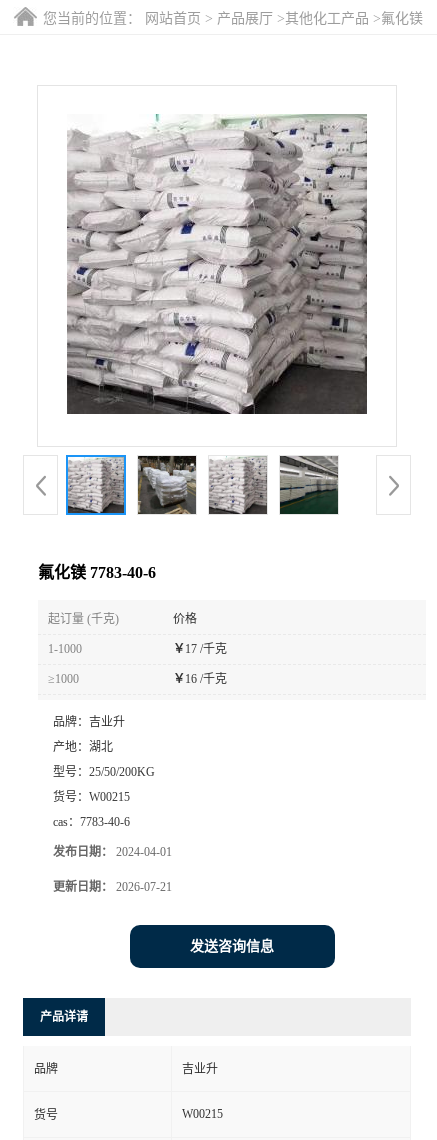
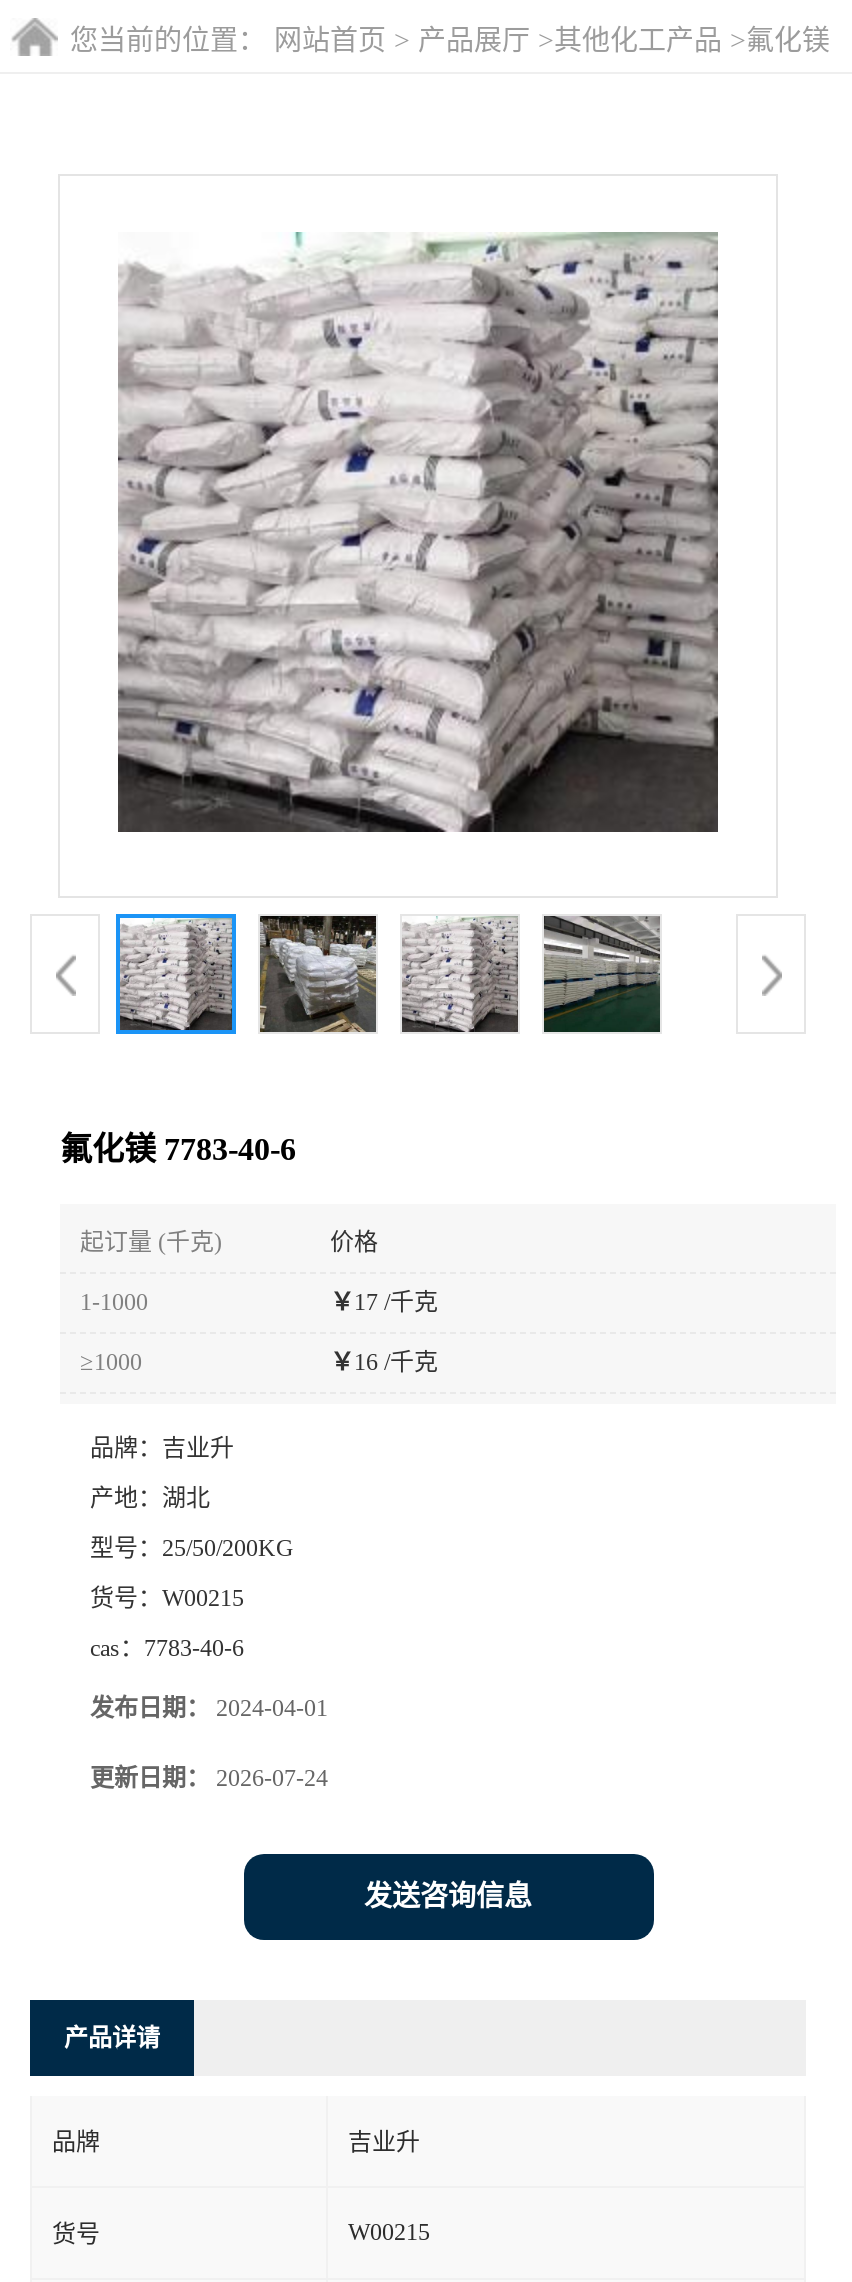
[53,880,172,894] 更新日期：2026-07-21 -> [90,1765,328,1793] 更新日期：2026-07-24

